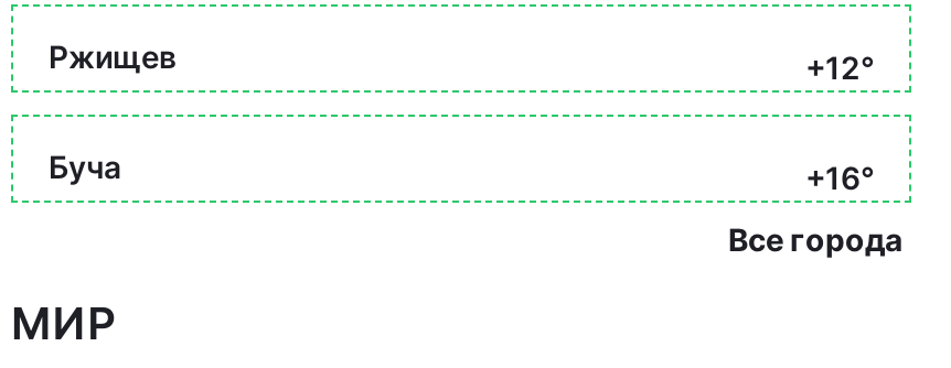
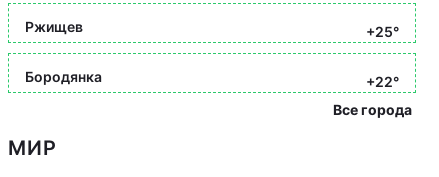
[805,48,874,86] +12° -> [366,23,399,40] +25°
[49,147,874,196] Буча | +16° -> [25,67,399,90] Бородянка | +22°

